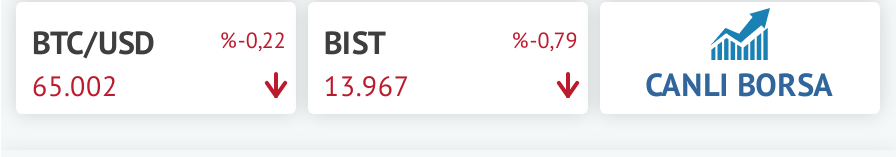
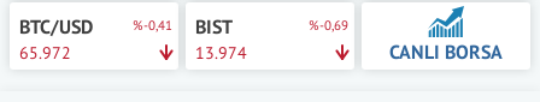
[220,22,386,62] %-0,22 BIST -> [132,15,232,39] %-0,41 BIST
[511,26,577,54] %-0,79 -> [308,17,348,34] %-0,69
[32,68,118,104] 65.002 -> [19,42,71,64] 65.972
[324,68,410,104] 13.967 -> [195,42,247,64] 13.974

